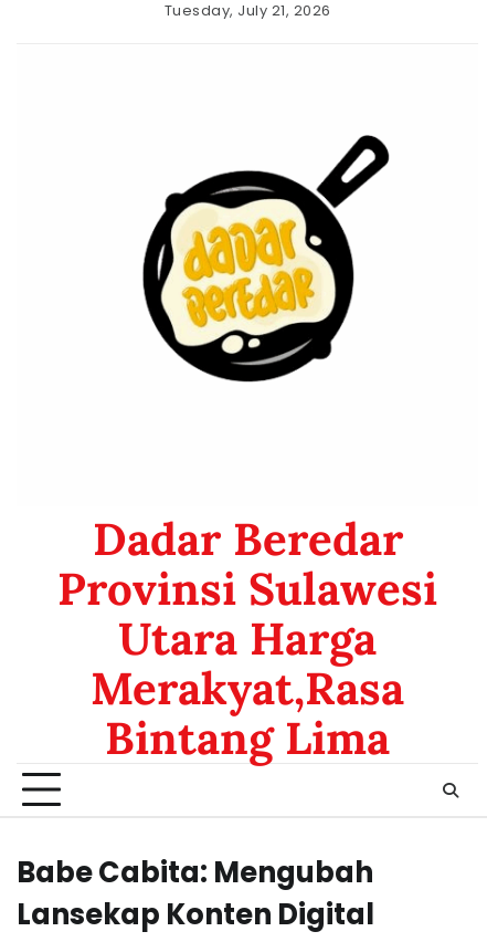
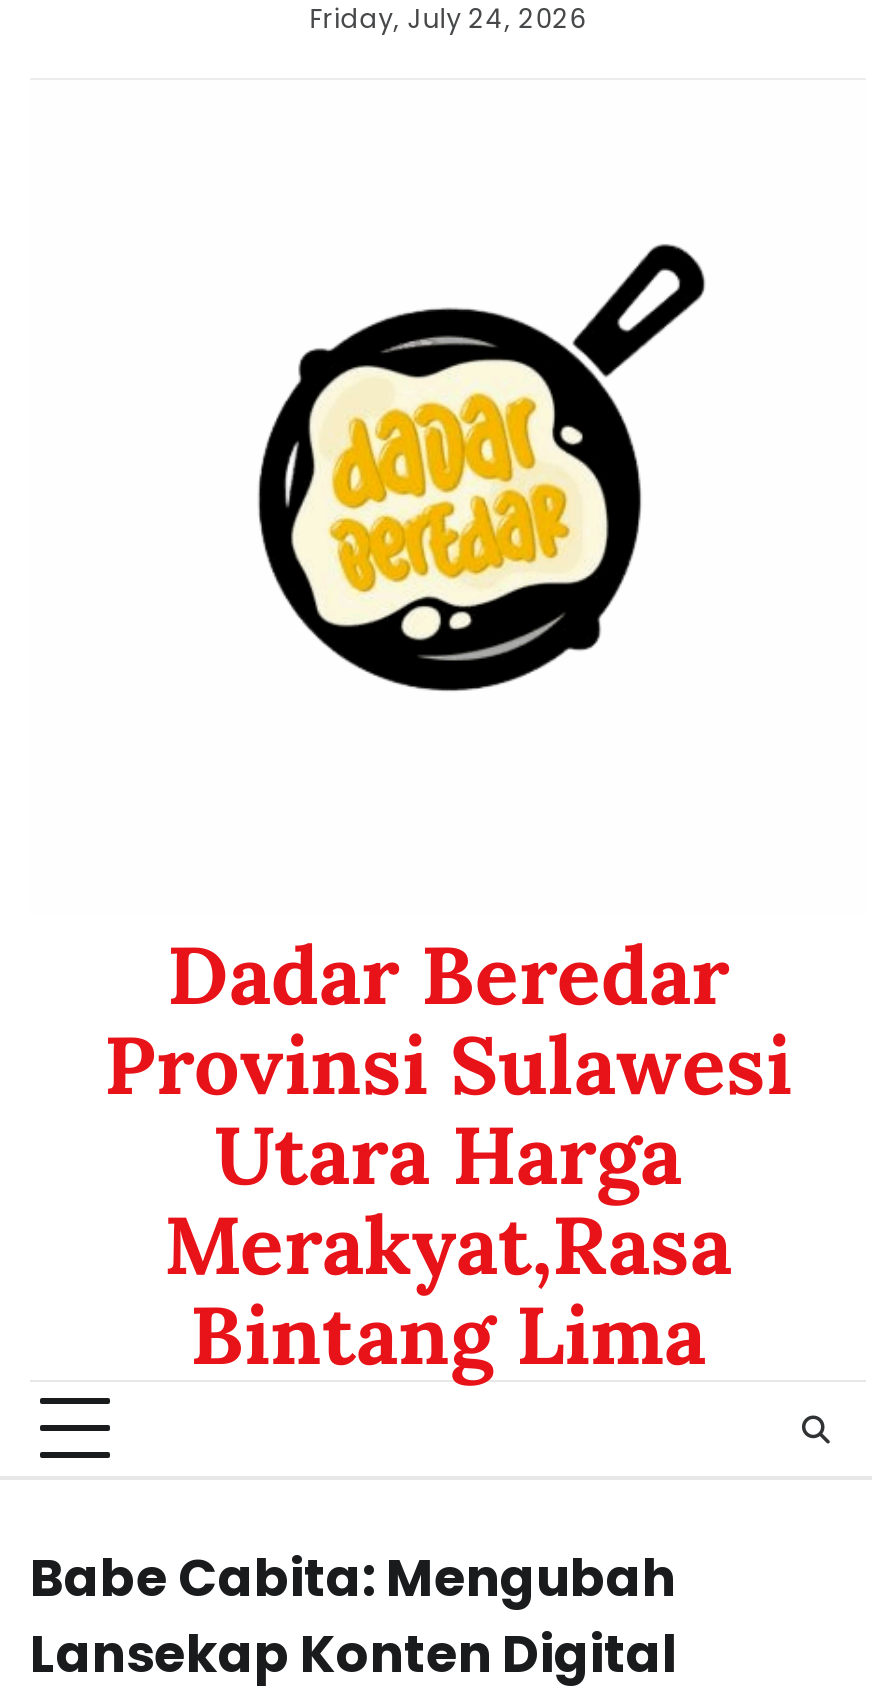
[164,0,331,21] Tuesday, July 21, 2026 -> [310,0,586,38] Friday, July 24, 2026

